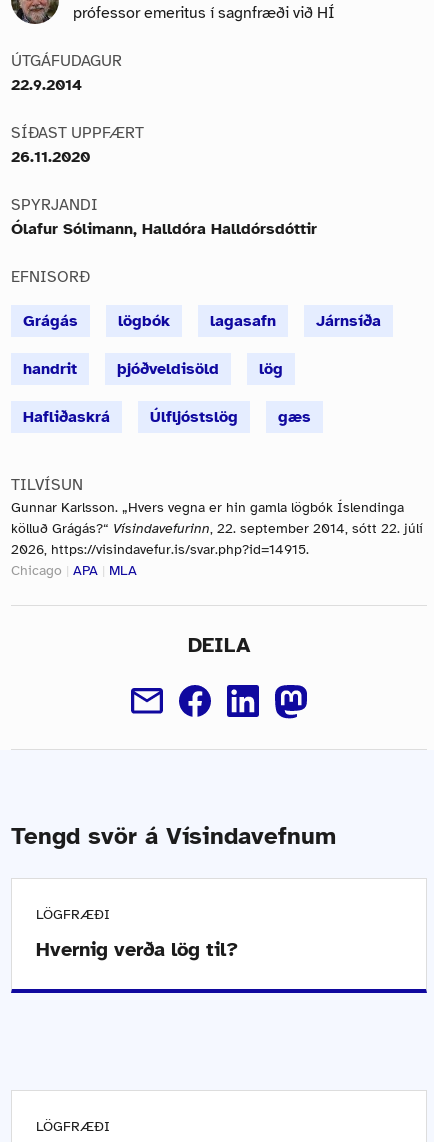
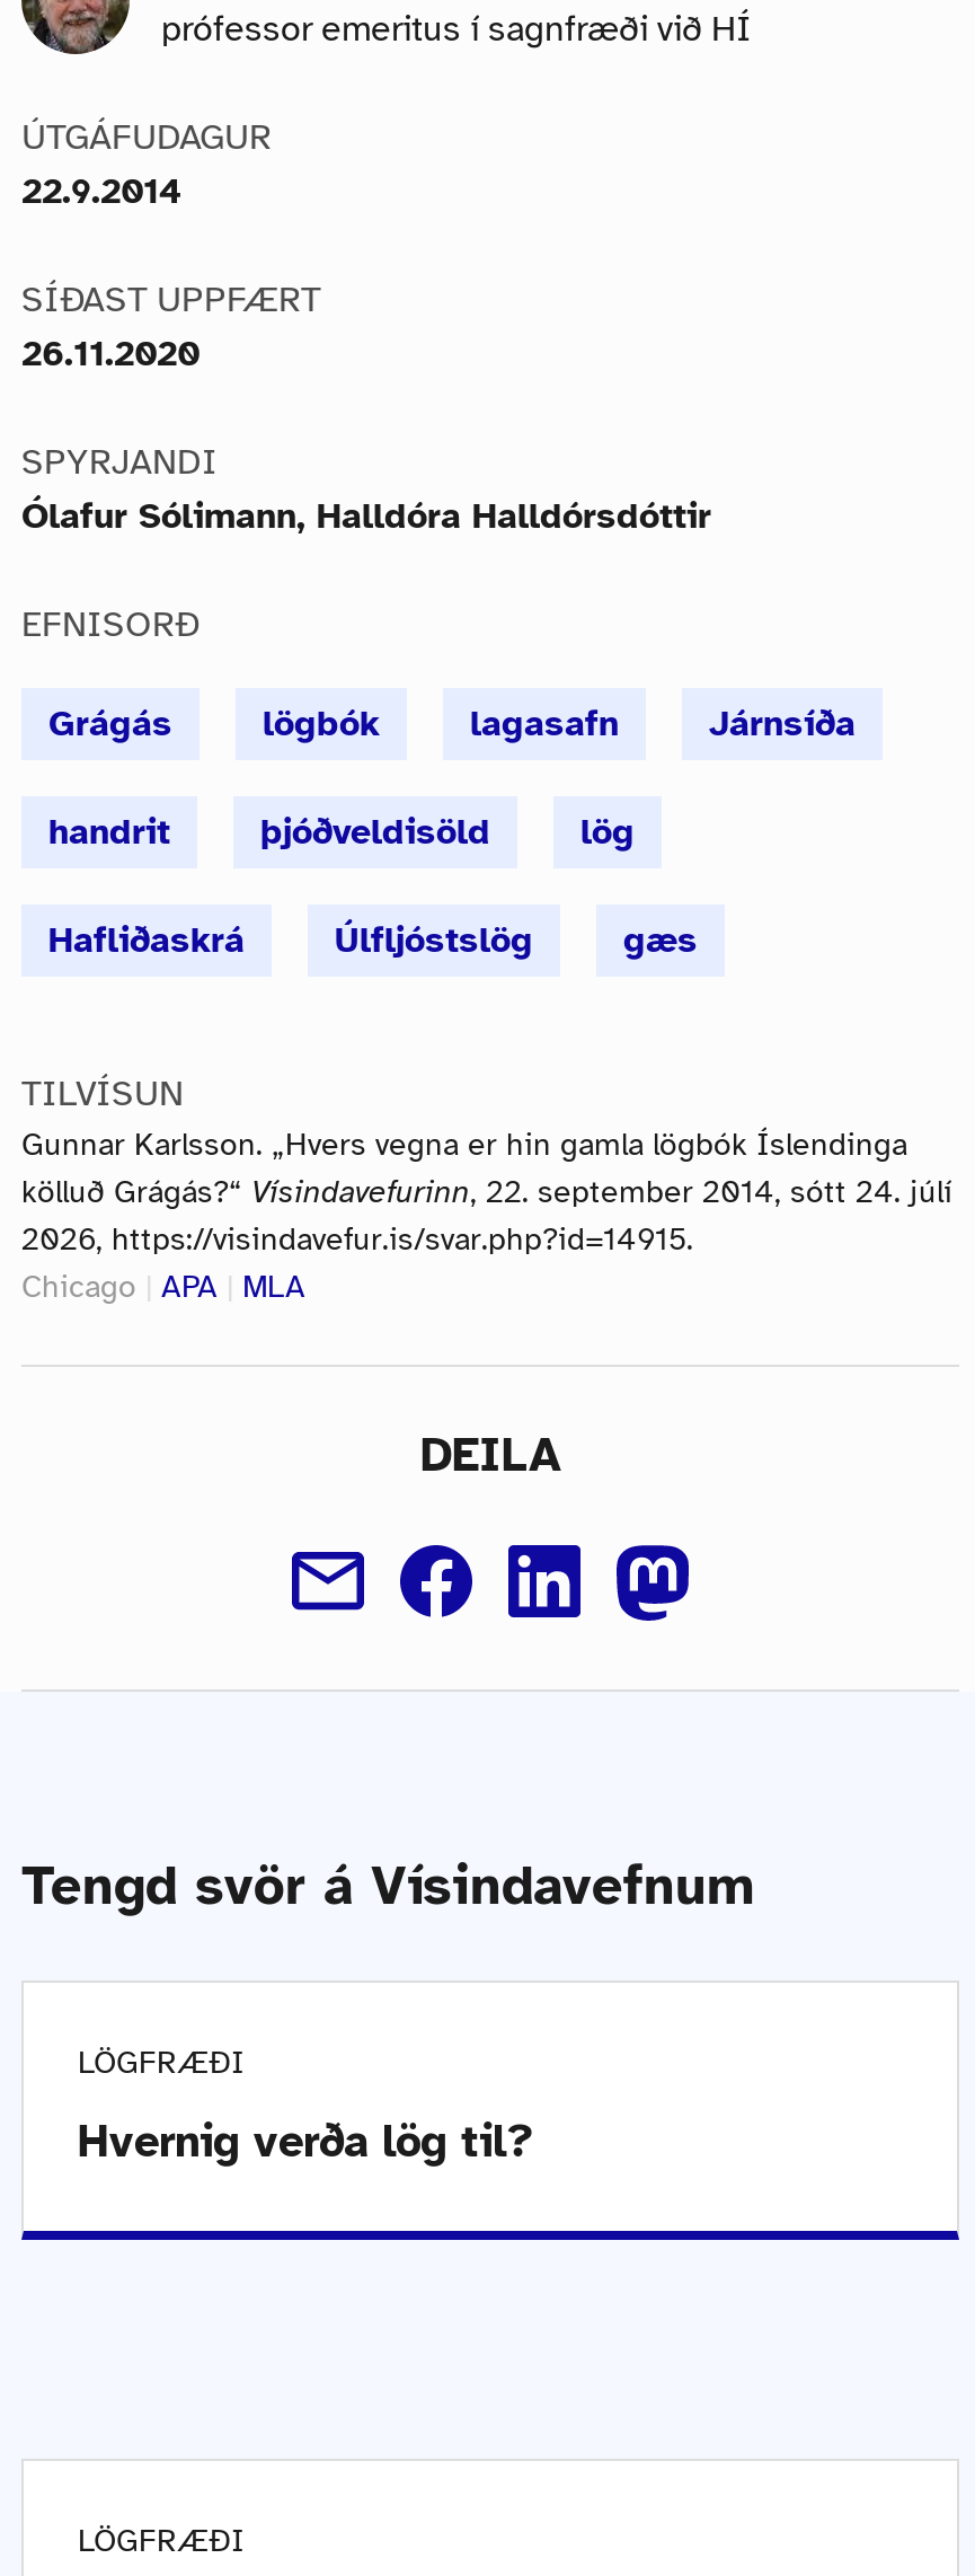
[11,520,423,537] kölluð Grágás?“Vísindavefurinn, 22. september 2014, sótt 22. júlí -> [21,1173,952,1211] kölluð Grágás?“Vísindavefurinn, 22. september 2014, sótt 24. júlí

